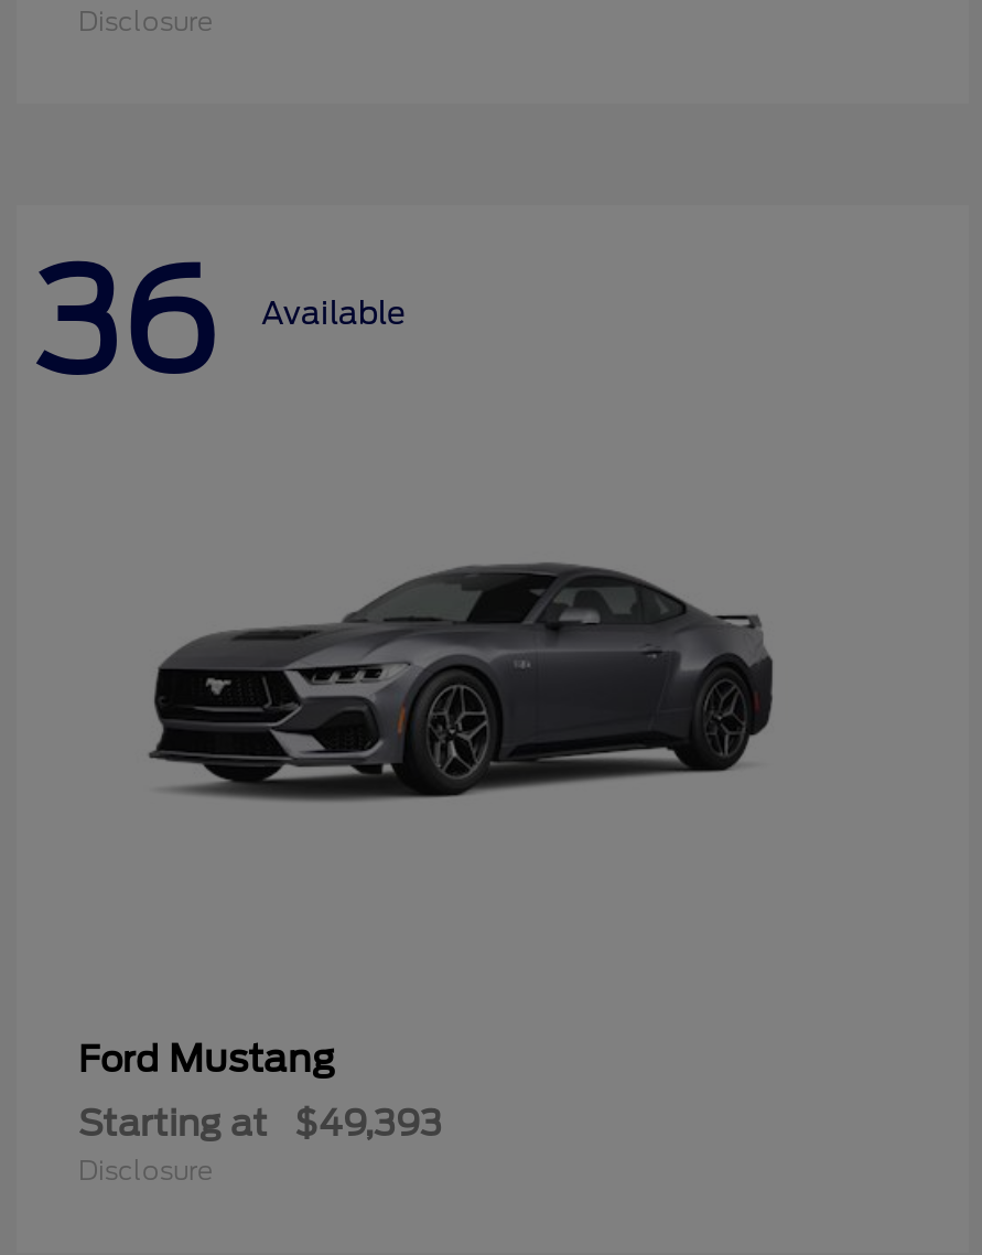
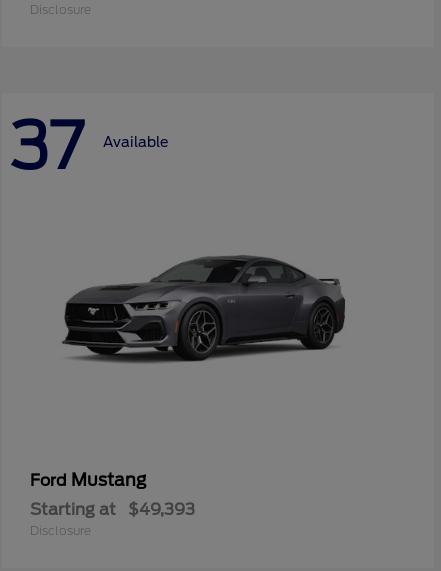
[34,237,404,405] 36 Available -> [10,108,168,184] 37 Available

